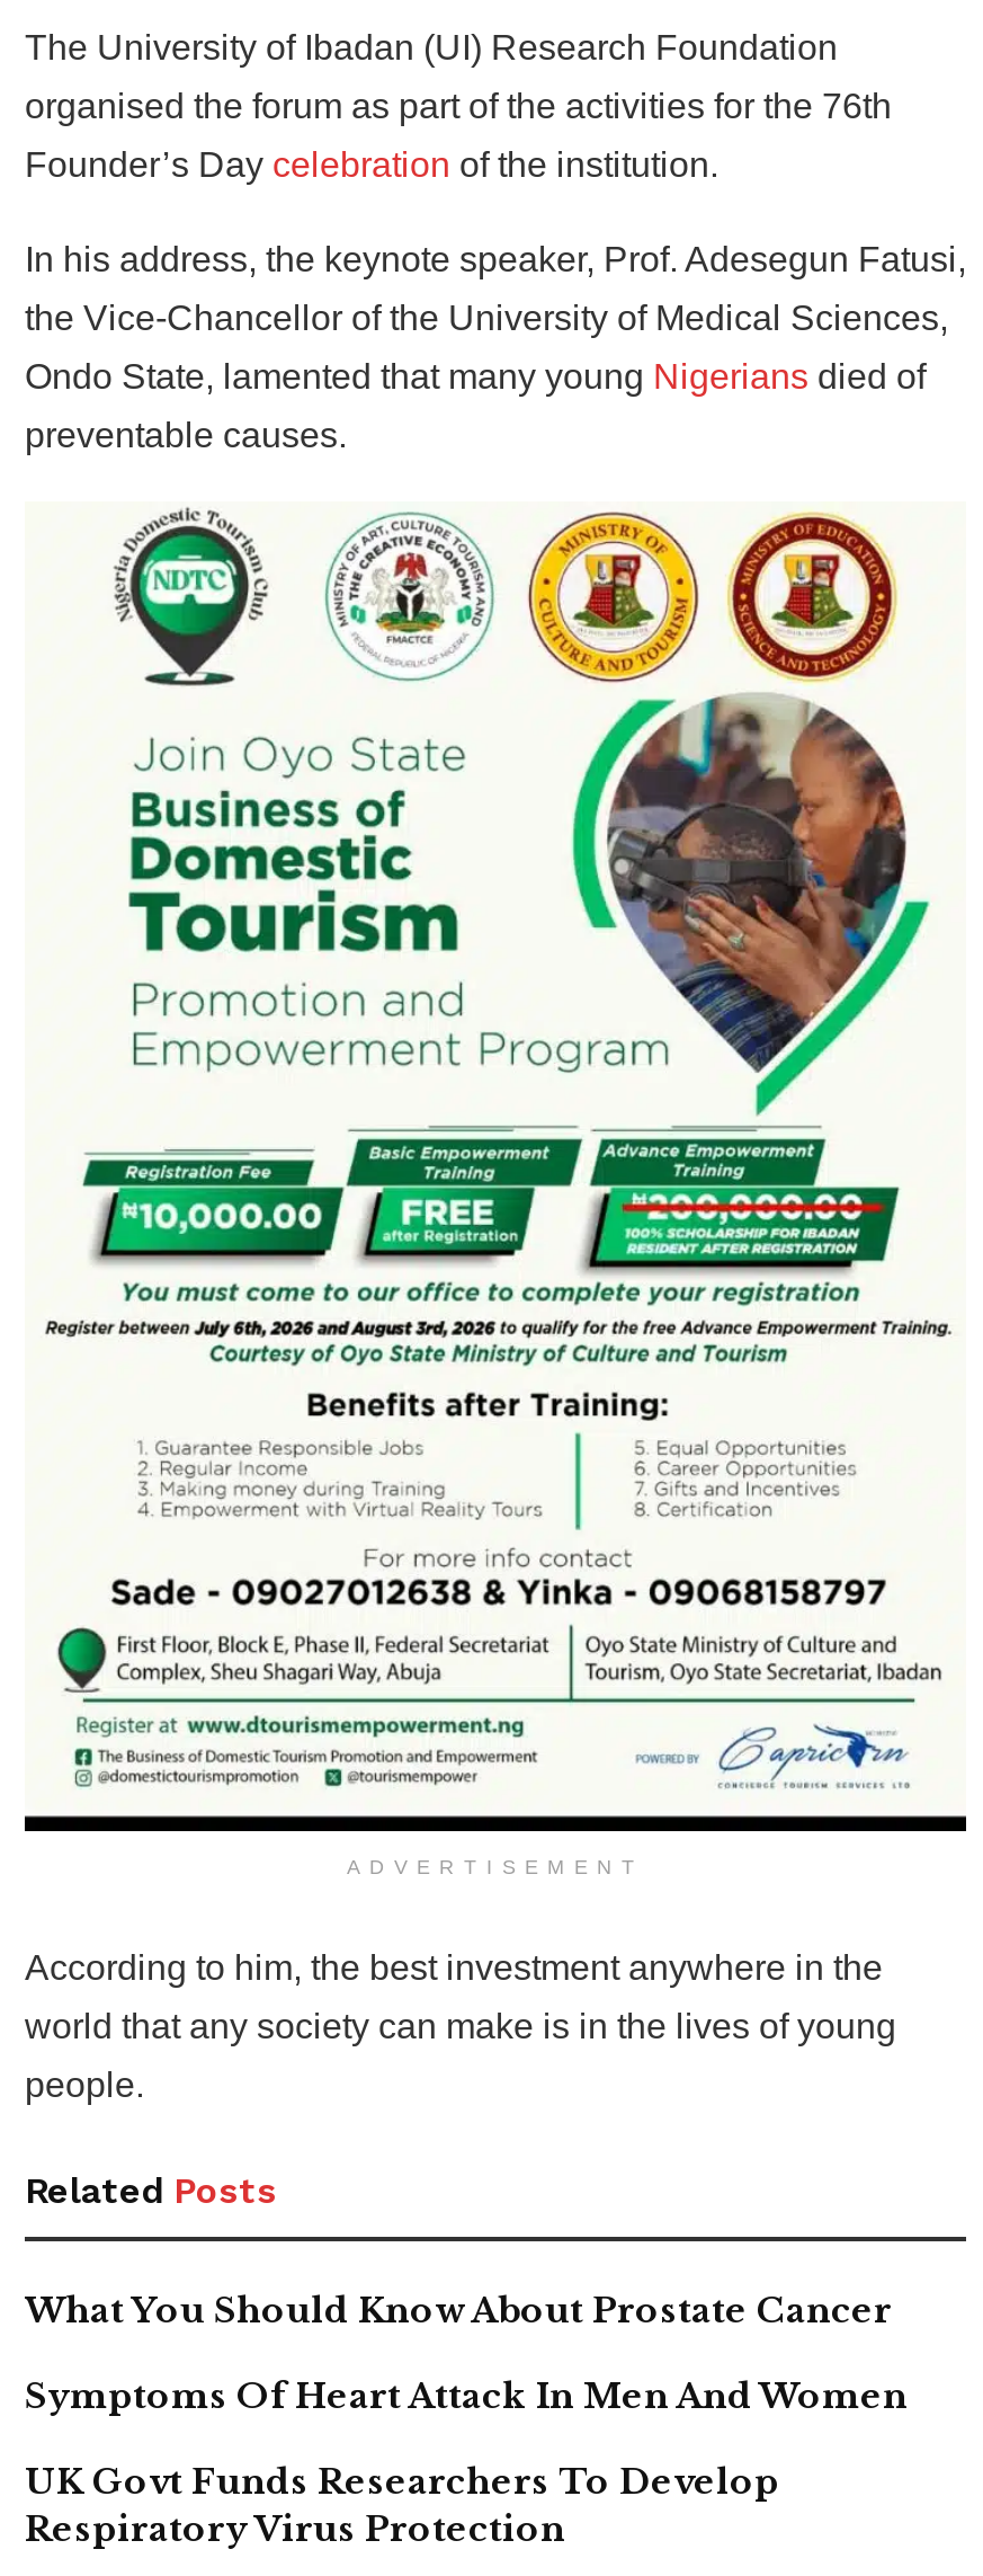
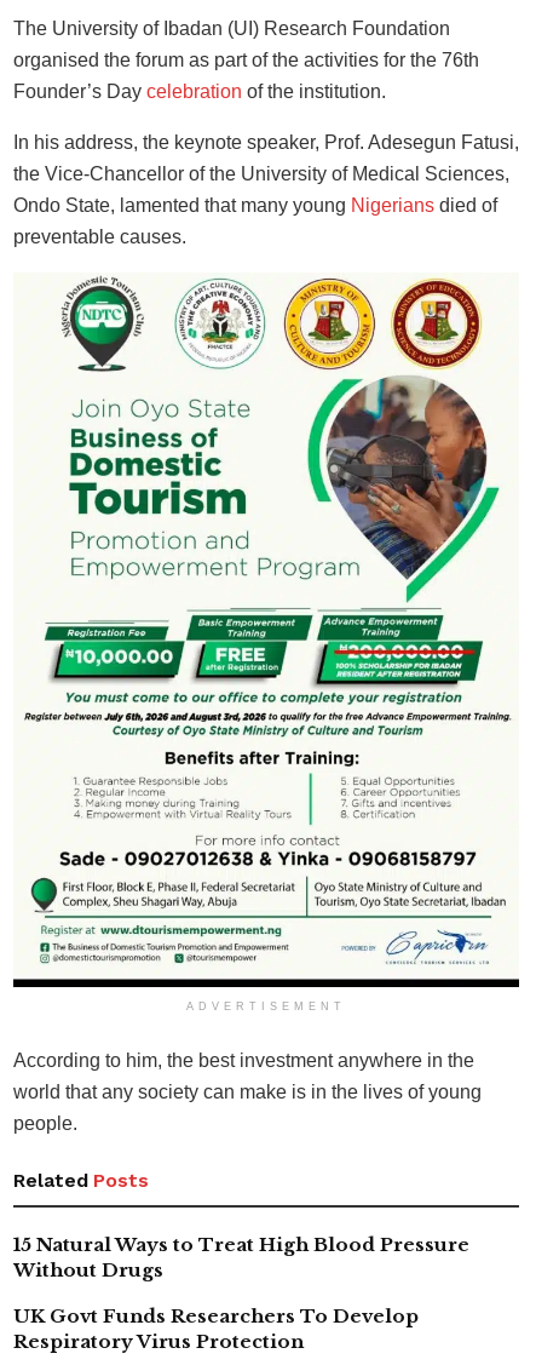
[25,2288,908,2416] What You Should Know About Prostate Cancer | Symptoms Of Heart Attack In Men And Women -> [13,1232,469,1281] 15 Natural Ways to Treat High Blood Pressure | Without Drugs

